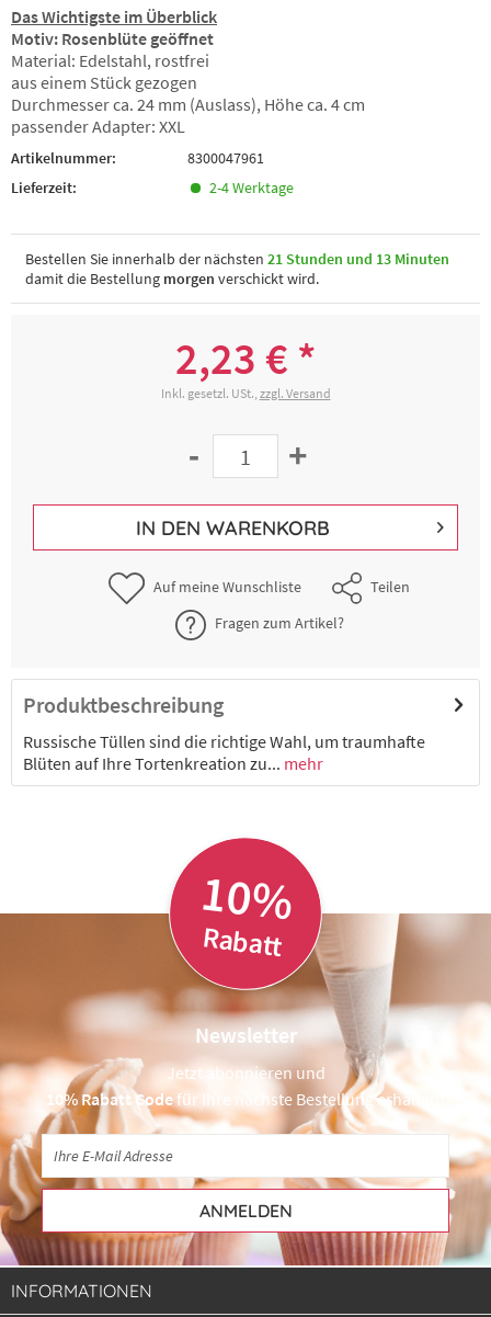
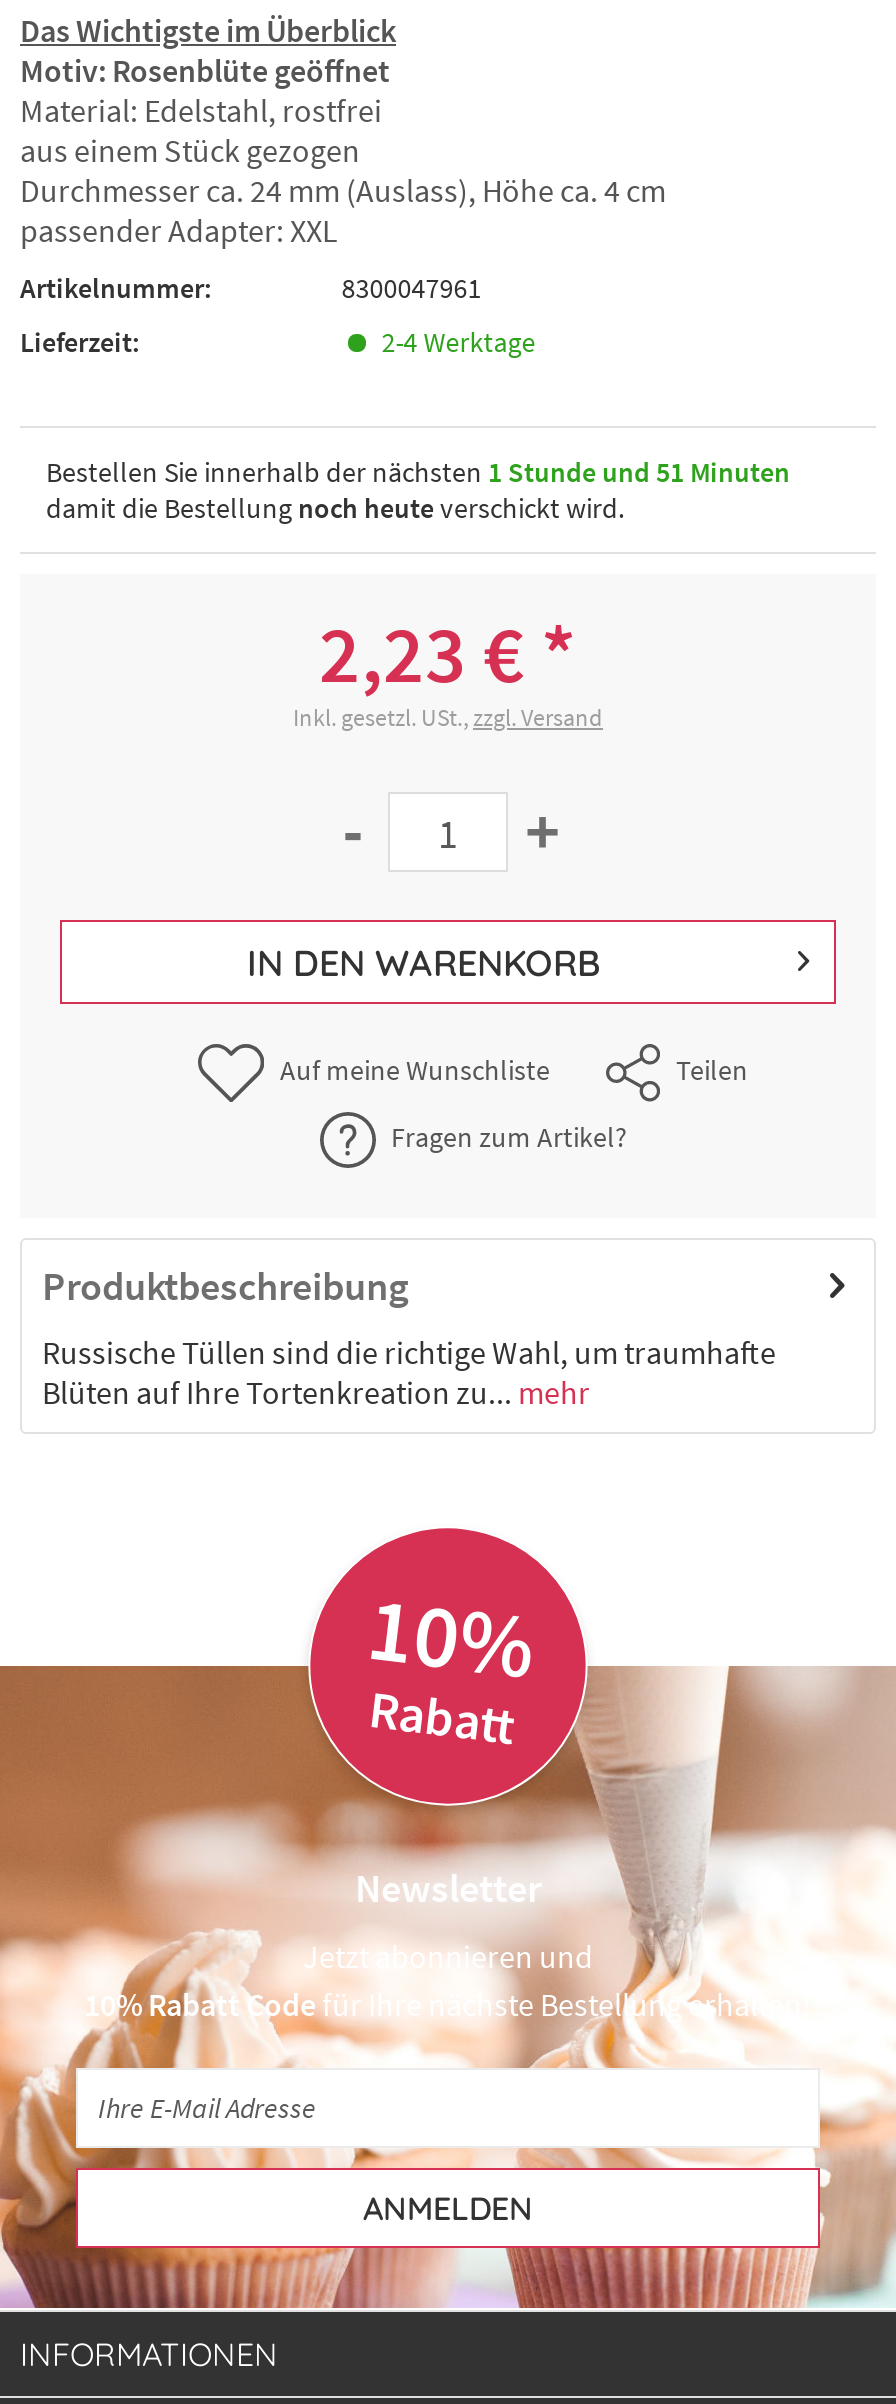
[25,249,449,288] Bestellen Sie innerhalb der nächsten 21 Stunden und 13 Minuten | damit die Bestellung morgen verschickt wird. -> [46,454,790,526] Bestellen Sie innerhalb der nächsten 1 Stunde und 51 Minuten | damit die Bestellung noch heute verschickt wird.

